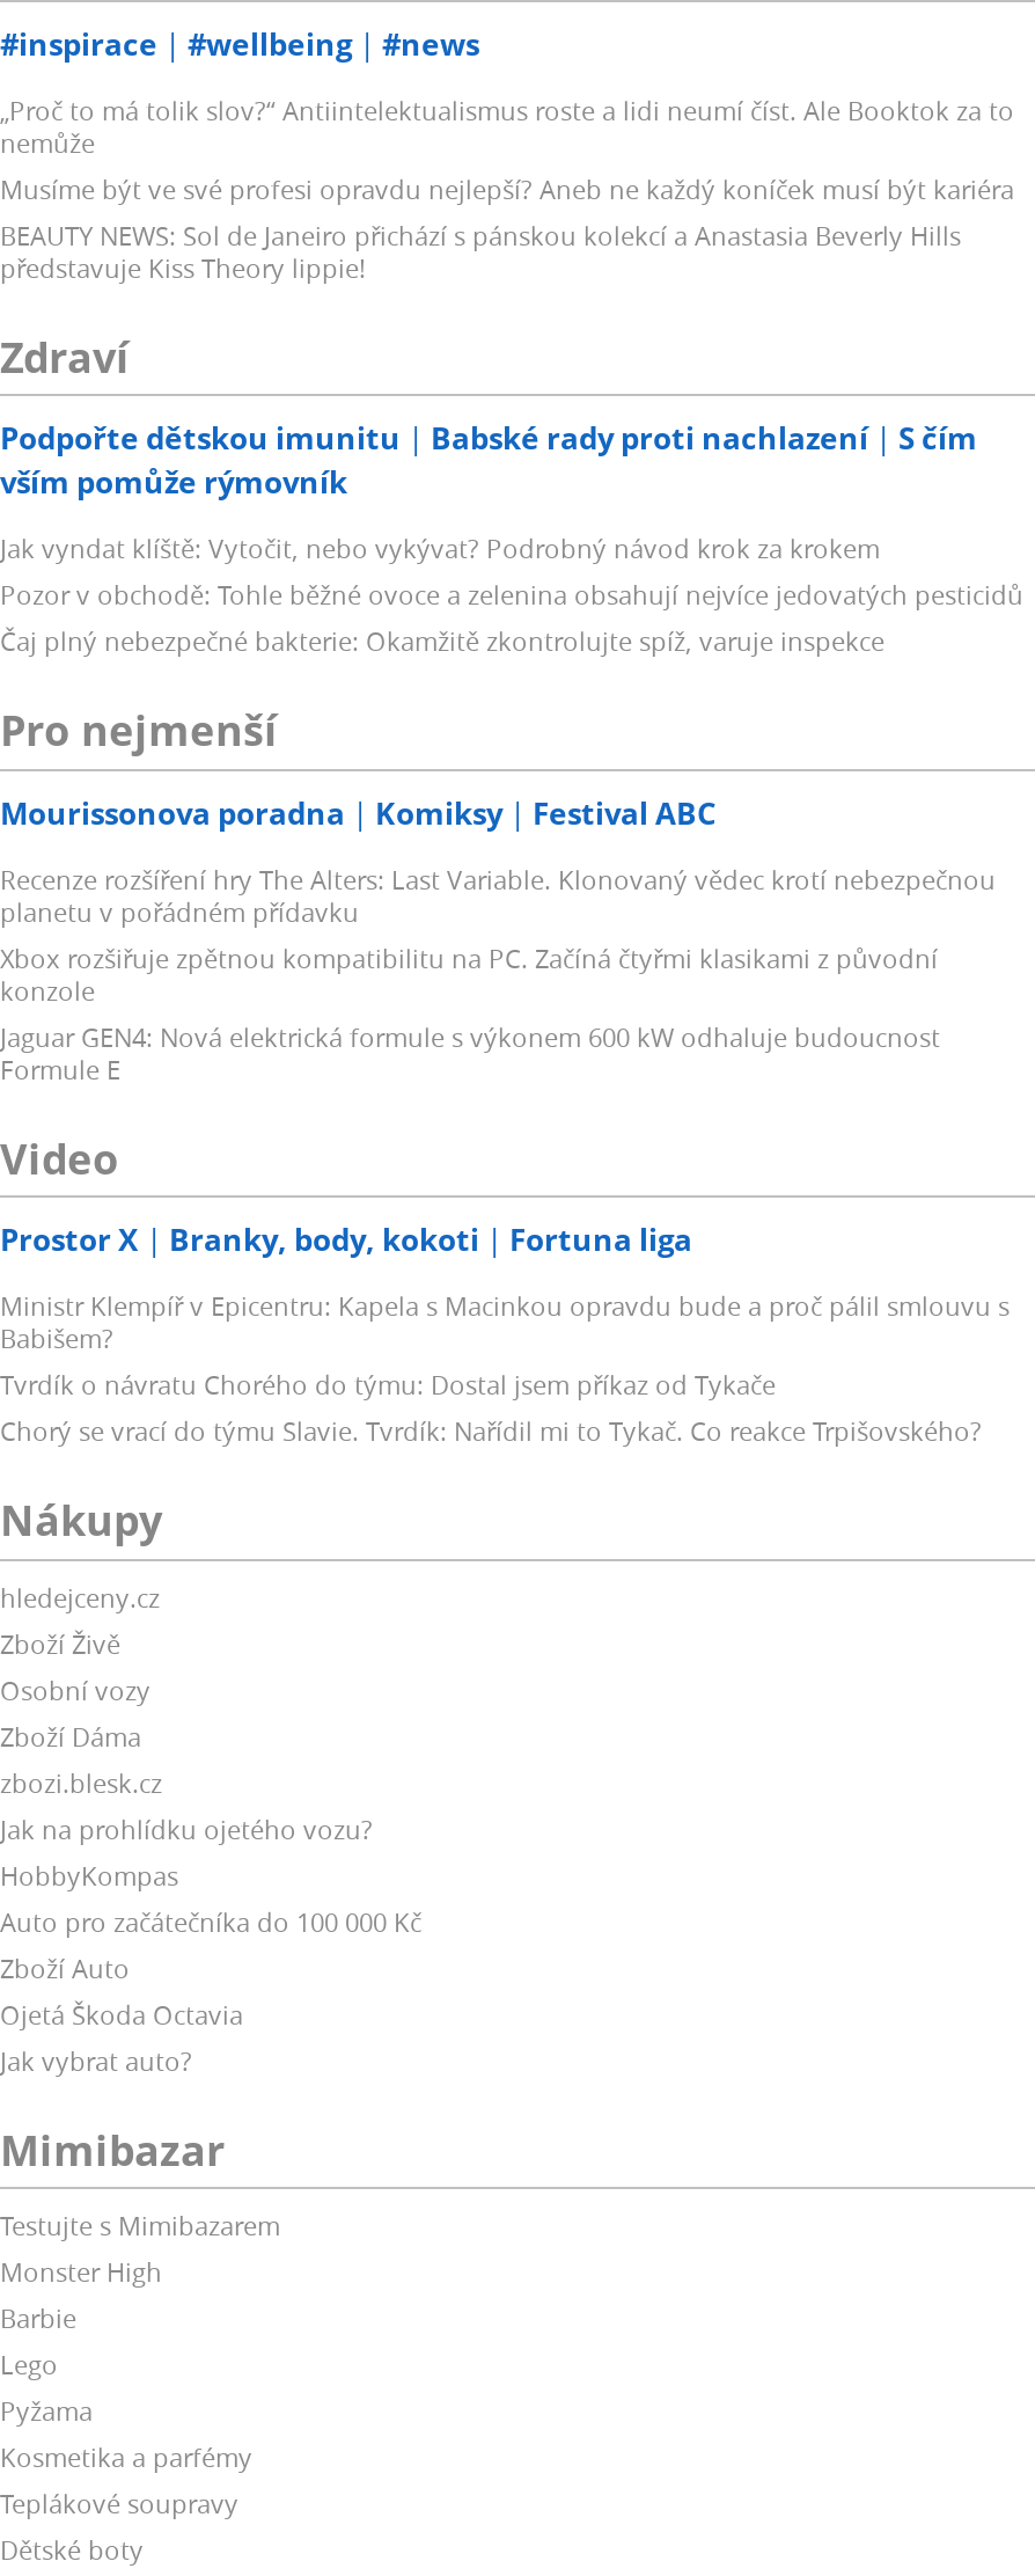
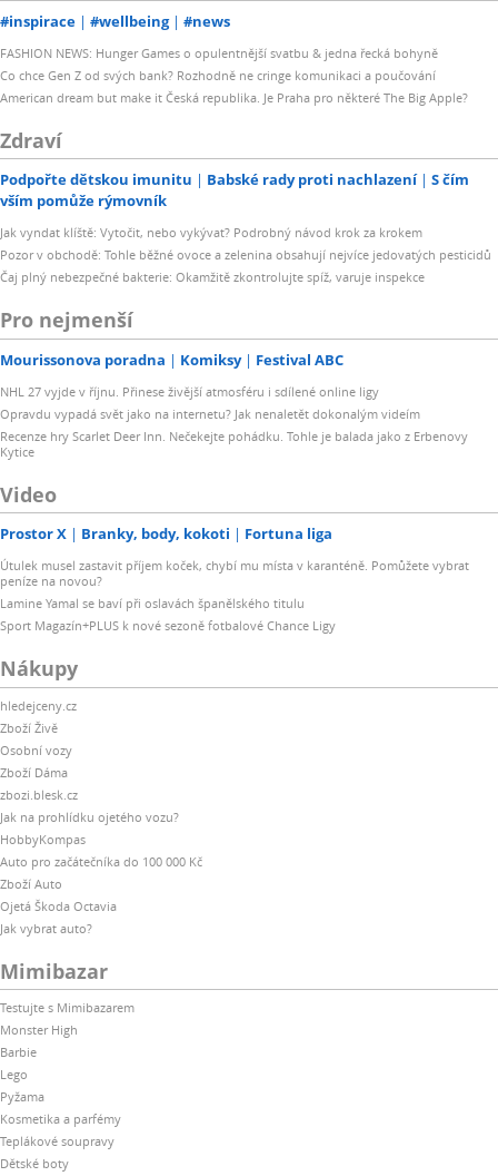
[0,92,1014,284] „Proč to má tolik slov?“ Antiintelektualismus roste a lidi neumí číst. Ale Booktok za to | nemůže | Musíme být ve své profesi opravdu nejlepší? Aneb ne každý koníček musí být kariéra | BEAUTY NEWS: Sol de Janeiro přichází s pánskou kolekcí a Anastasia Beverly Hills | představuje Kiss Theory lippie! -> [0,44,468,105] FASHION NEWS: Hunger Games o opulentnější svatbu & jedna řecká bohyně | Co chce Gen Z od svých bank? Rozhodně ne cringe komunikaci a poučování | American dream but make it Česká republika. Je Praha pro některé The Big Apple?
[0,861,996,1085] Recenze rozšíření hry The Alters: Last Variable. Klonovaný vědec krotí nebezpečnou | planetu v pořádném přídavku | Xbox rozšiřuje zpětnou kompatibilitu na PC. Začíná čtyřmi klasikami z původní | konzole | Jaguar GEN4: Nová elektrická formule s výkonem 600 kW odhaluje budoucnost | Formule E -> [0,383,468,459] NHL 27 vyjde v říjnu. Přinese živější atmosféru i sdílené online ligy | Opravdu vypadá svět jako na internetu? Jak nenaletět dokonalým videím | Recenze hry Scarlet Deer Inn. Nečekejte pohádku. Tohle je balada jako z Erbenovy | Kytice
[0,1288,1010,1448] Ministr Klempíř v Epicentru: Kapela s Macinkou opravdu bude a proč pálil smlouvu s | Babišem? | Tvrdík o návratu Chorého do týmu: Dostal jsem příkaz od Tykače | Chorý se vrací do týmu Slavie. Tvrdík: Nařídil mi to Tykač. Co reakce Trpišovského? -> [0,557,469,634] Útulek musel zastavit příjem koček, chybí mu místa v karanténě. Pomůžete vybrat | peníze na novou? | Lamine Yamal se baví při oslavách španělského titulu | Sport Magazín+PLUS k nové sezoně fotbalové Chance Ligy

